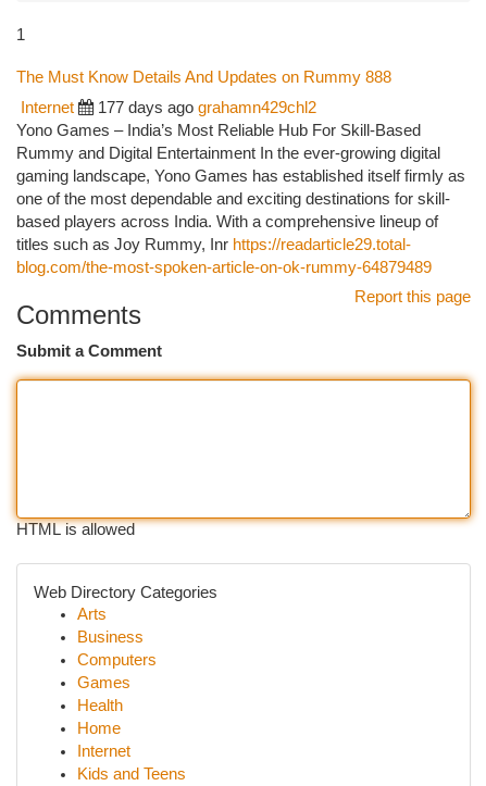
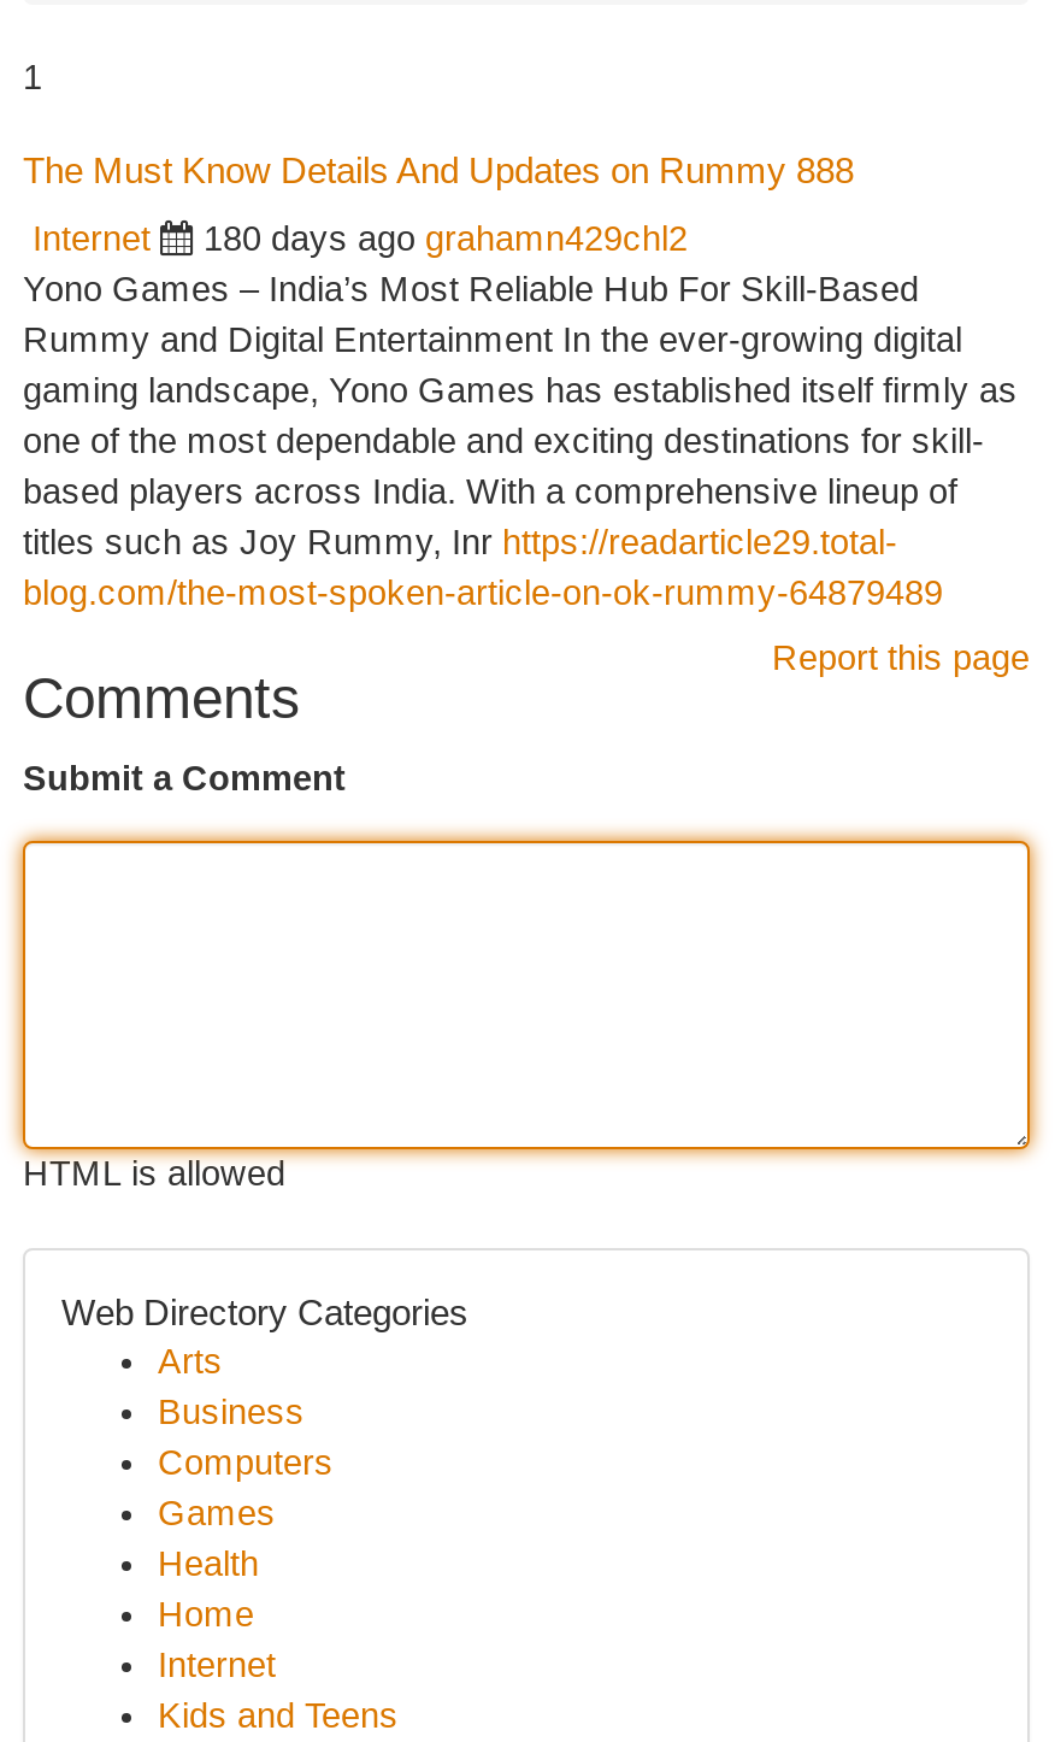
[98,99,316,116] 177 days ago grahamn429chl2 -> [204,219,688,258] 180 days ago grahamn429chl2

